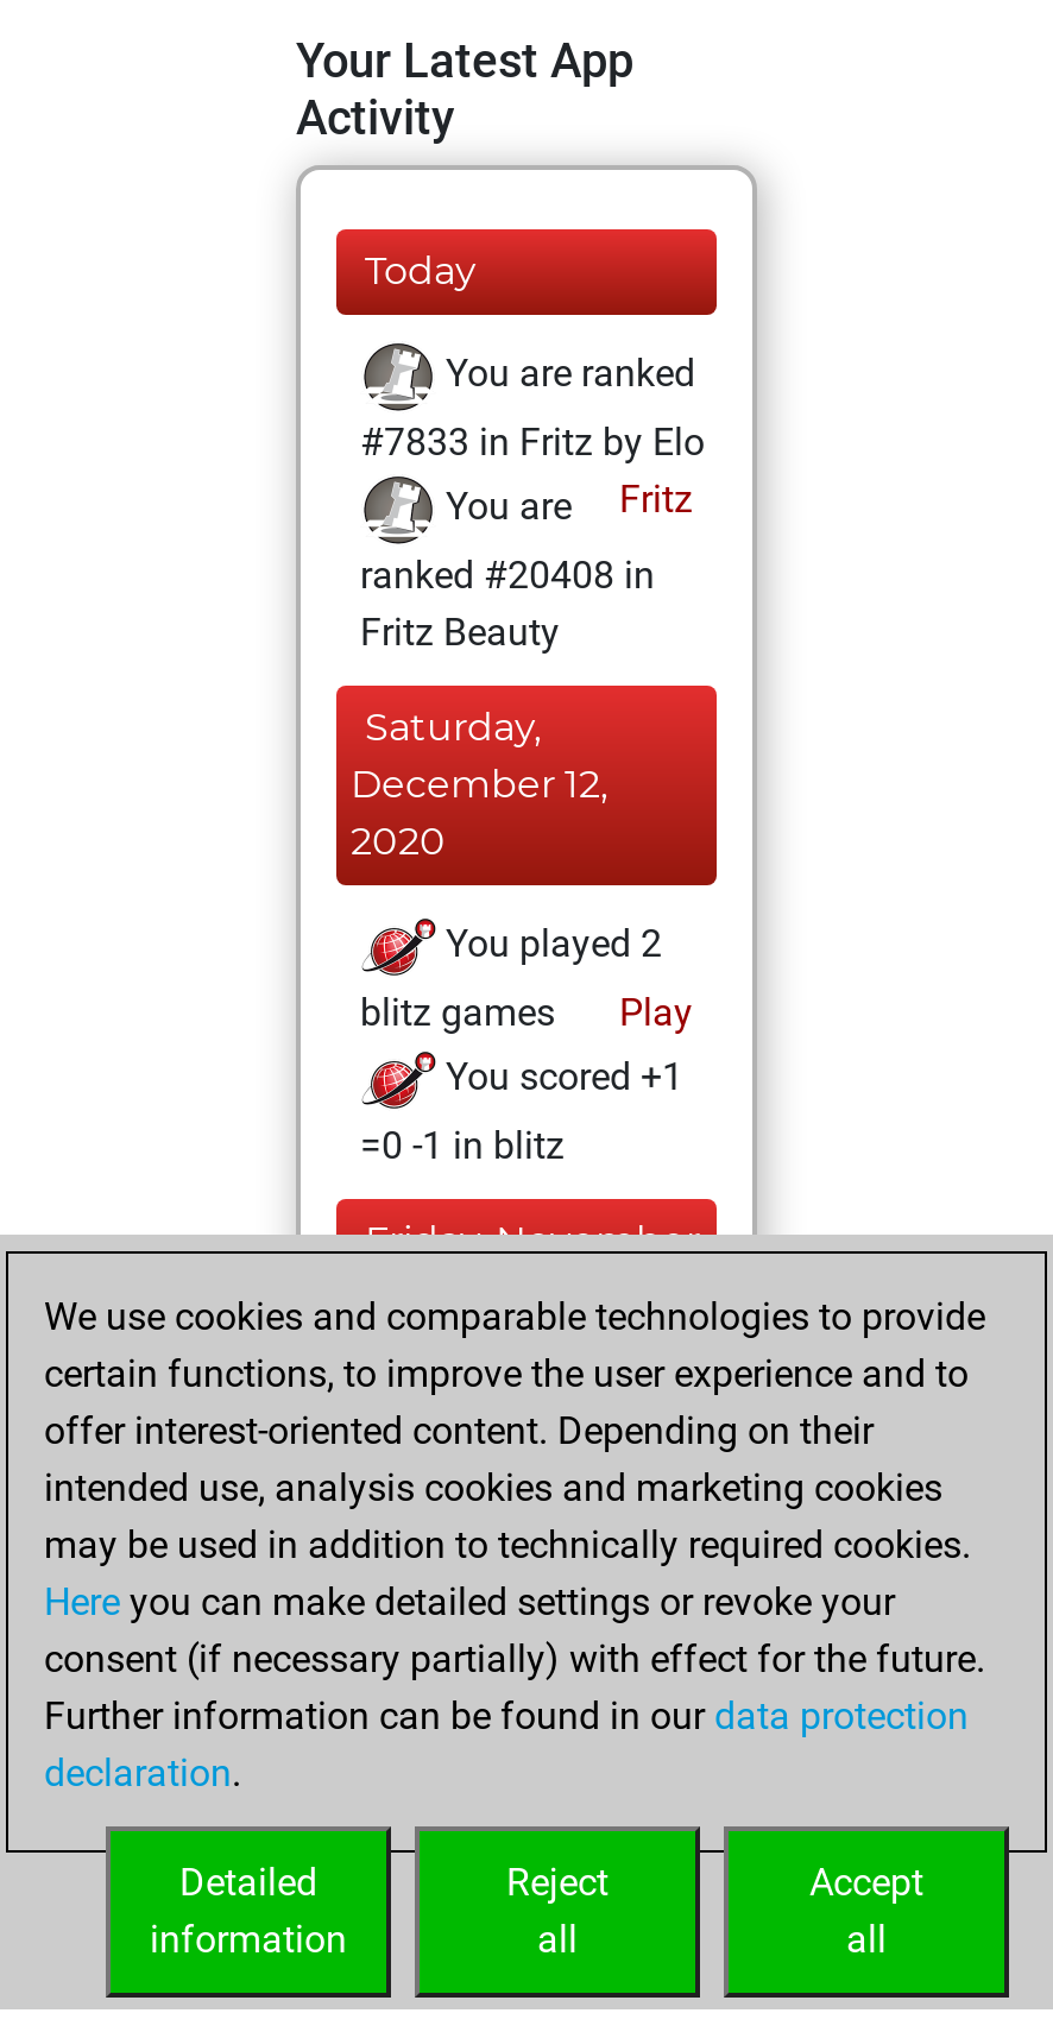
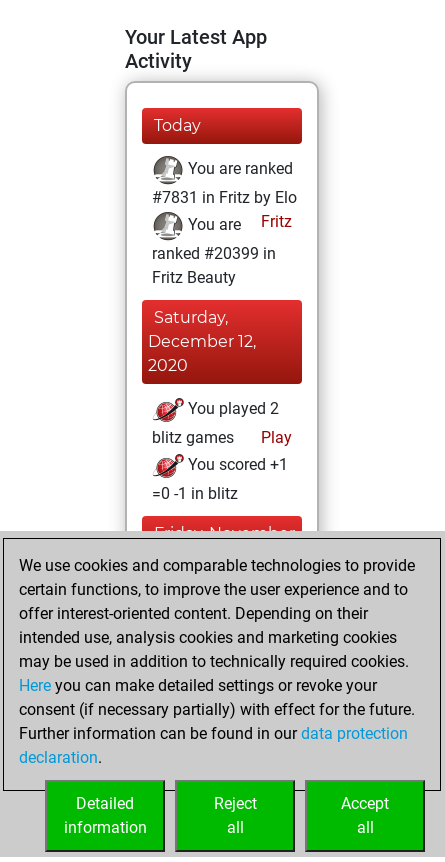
[360,419,705,465] #7833 in Fritz by Elo -> [152,188,297,207] #7831 in Fritz by Elo
[360,553,655,598] ranked #20408 in -> [152,244,276,263] ranked #20399 in

